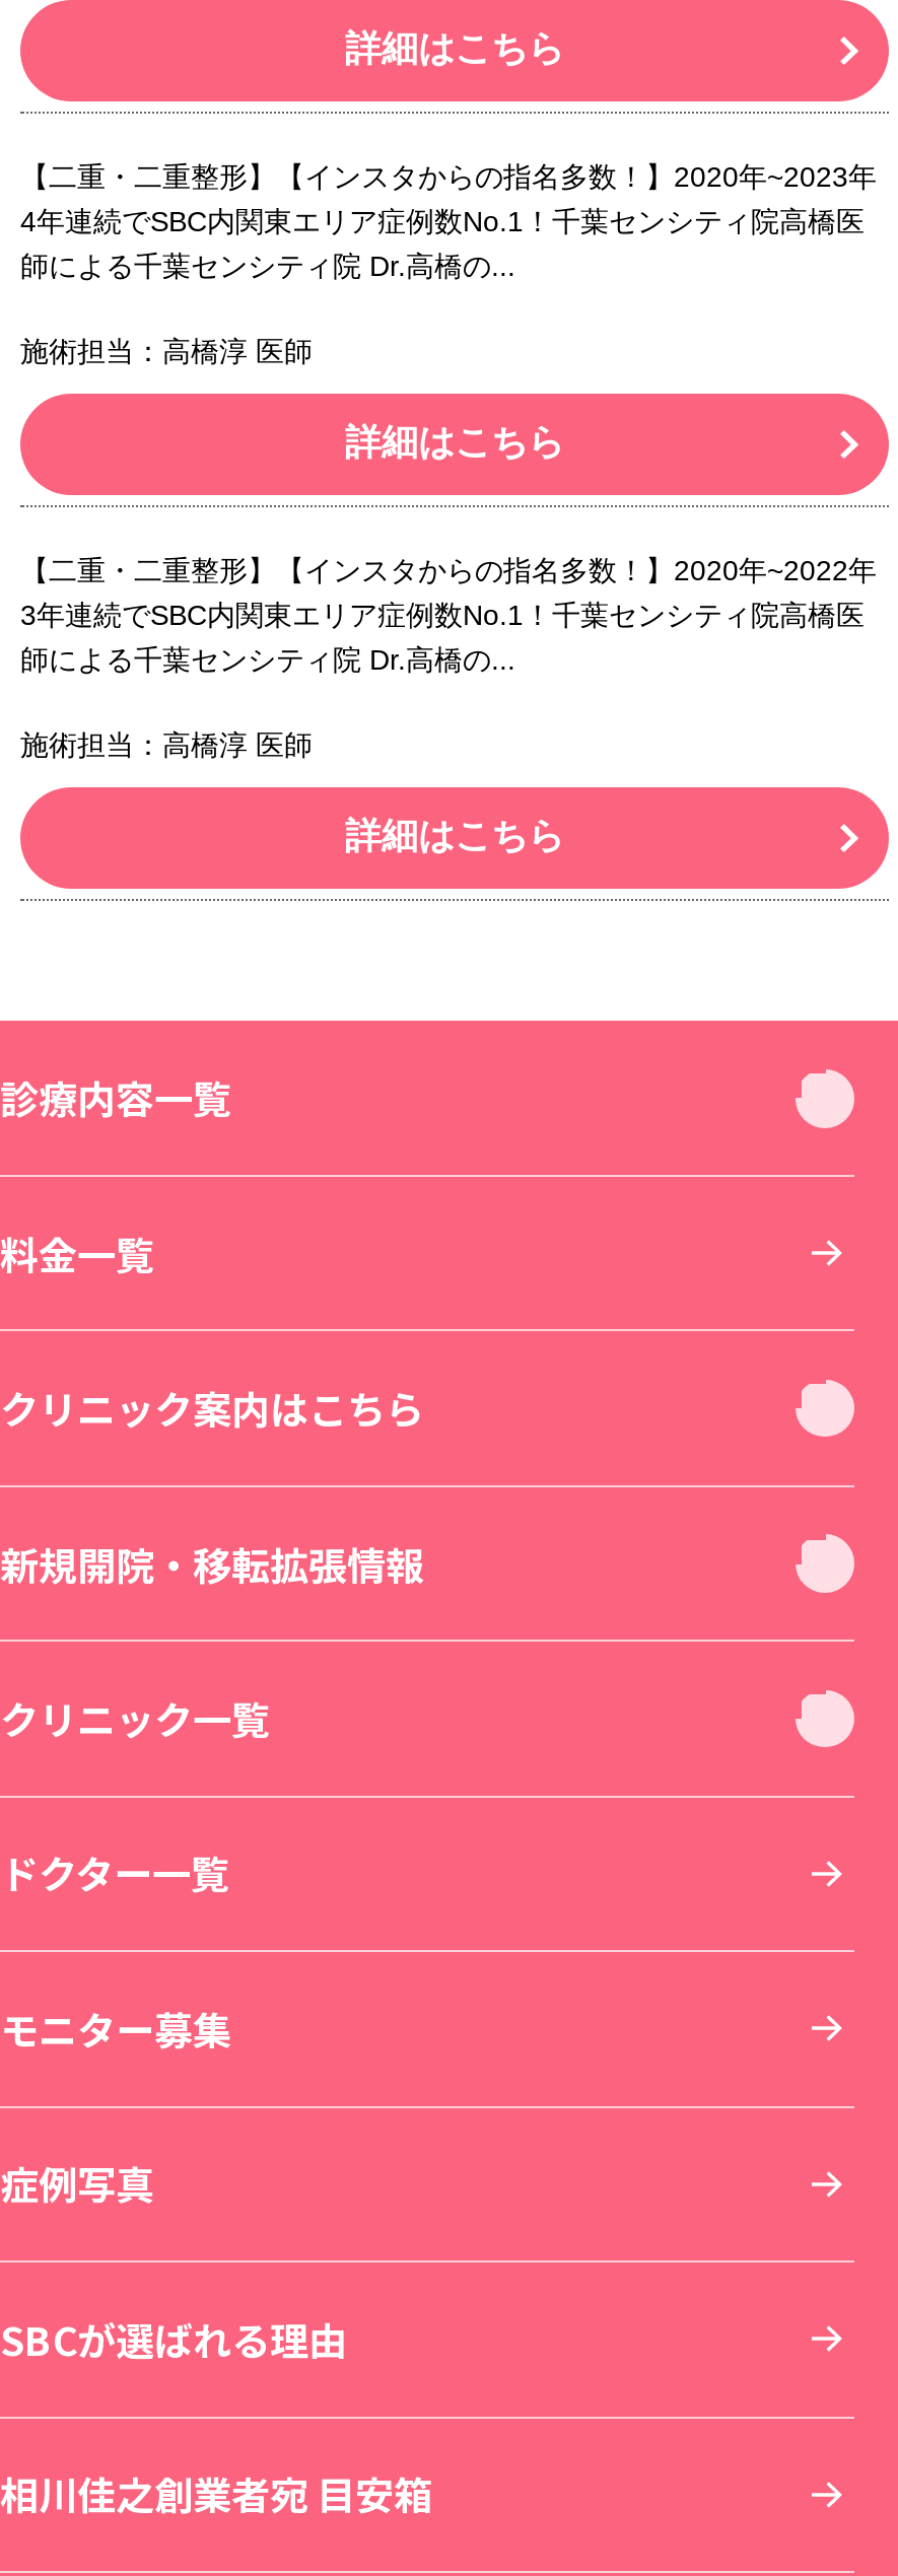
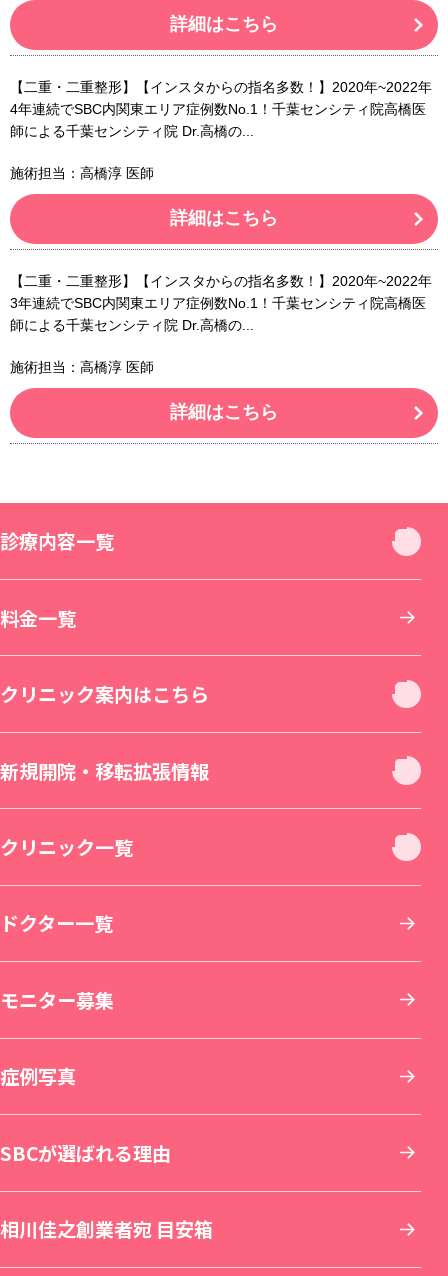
[20,160,877,192] 【二重・二重整形】【インスタからの指名多数！】2020年~2023年 -> [10,79,432,95] 【二重・二重整形】【インスタからの指名多数！】2020年~2022年

